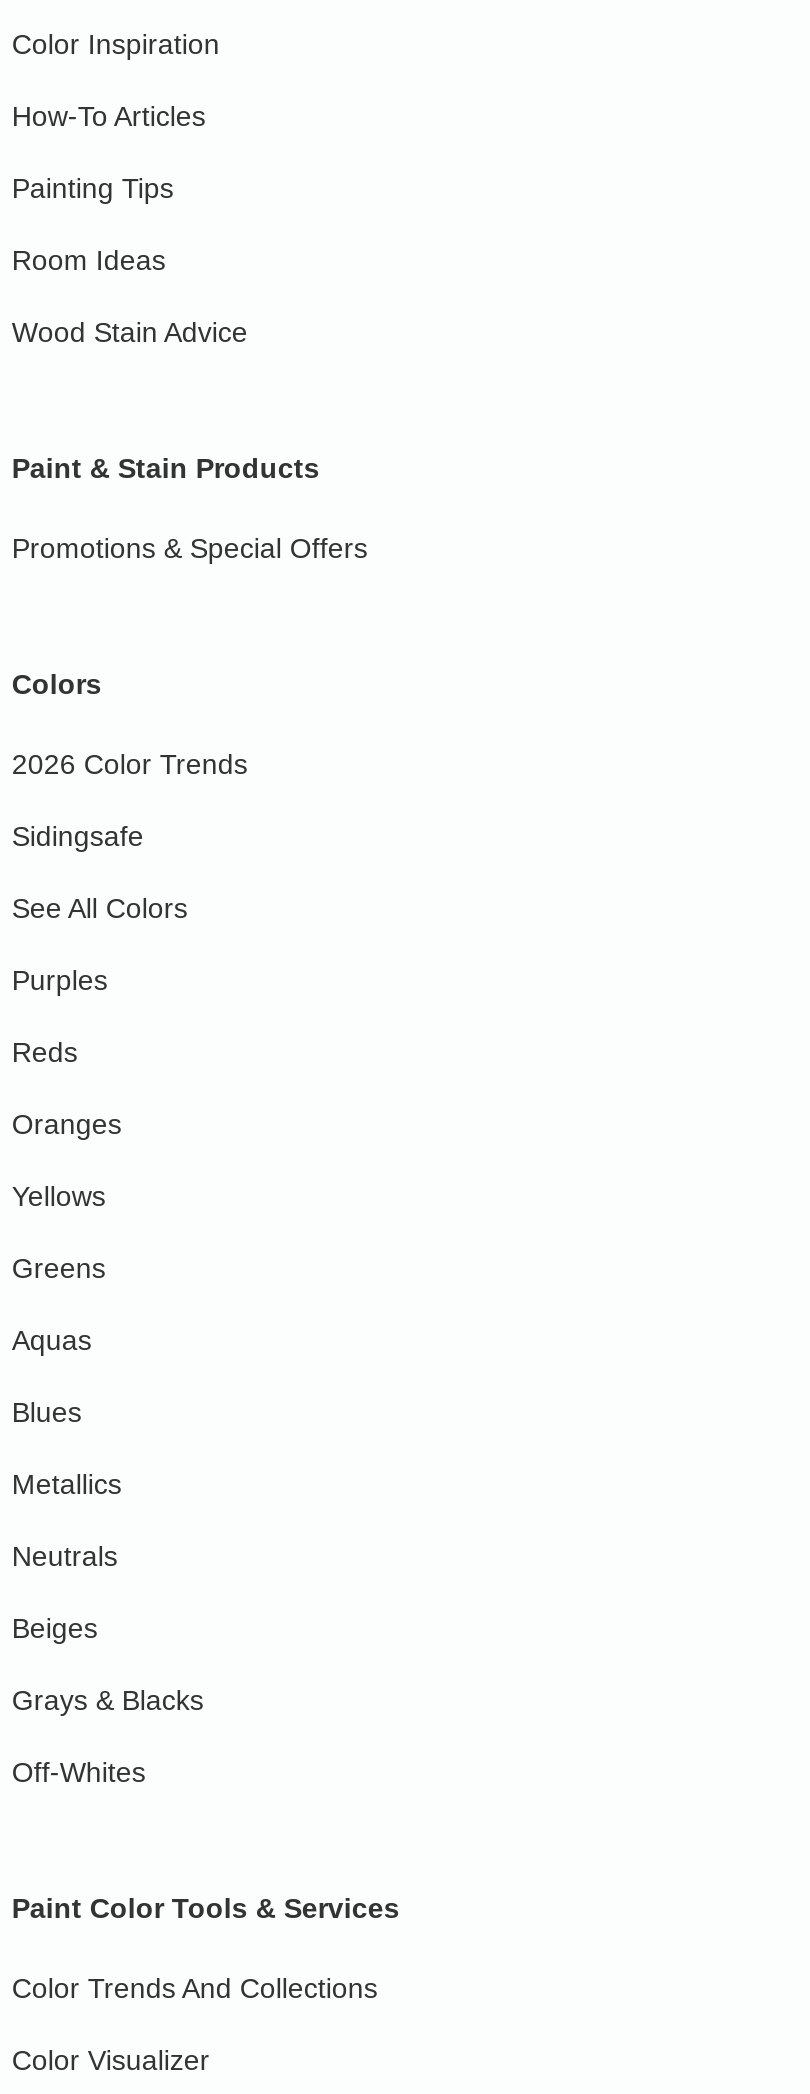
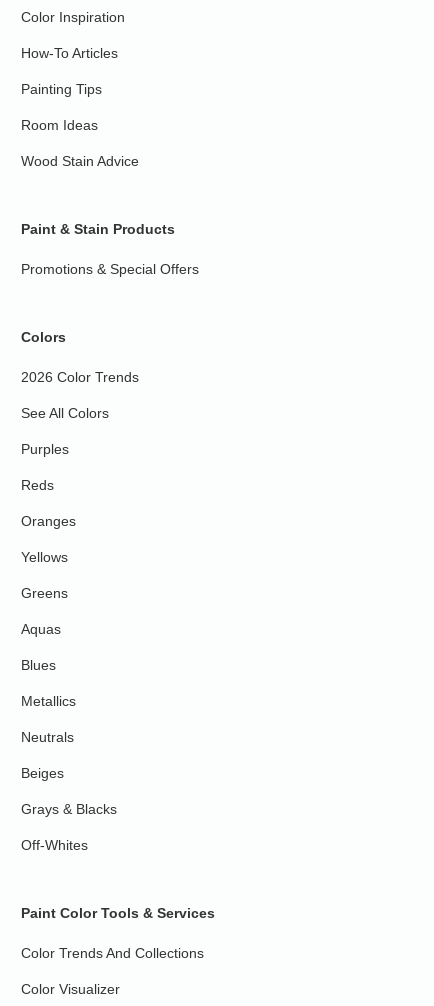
[12,821,144,853] Sidingsafe -> none

